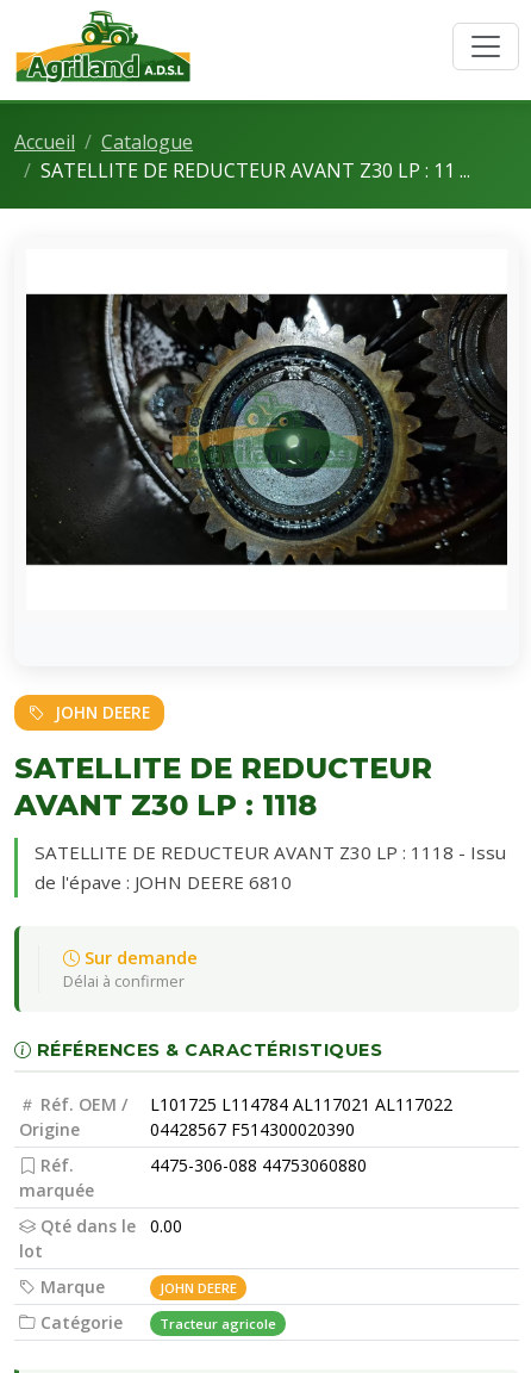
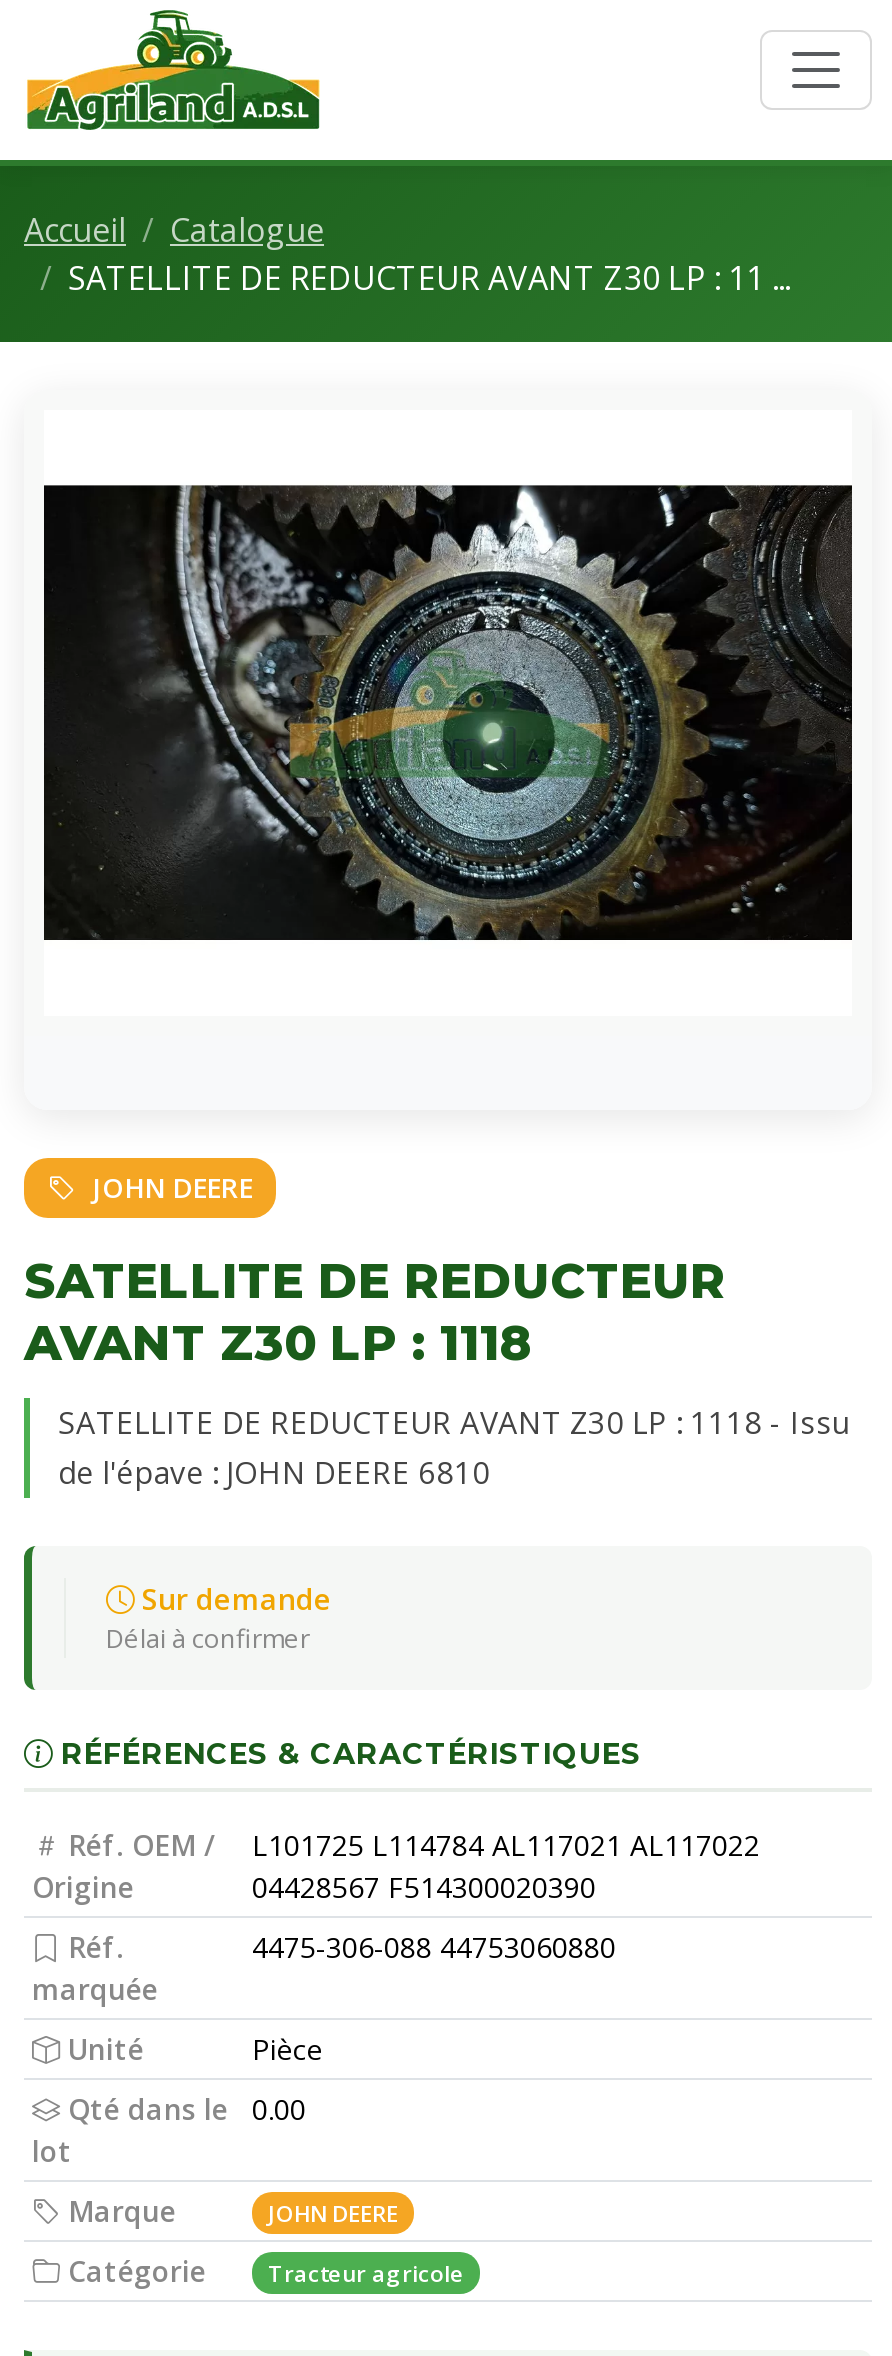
none -> [68,2030,322,2068] Unité | Pièce

